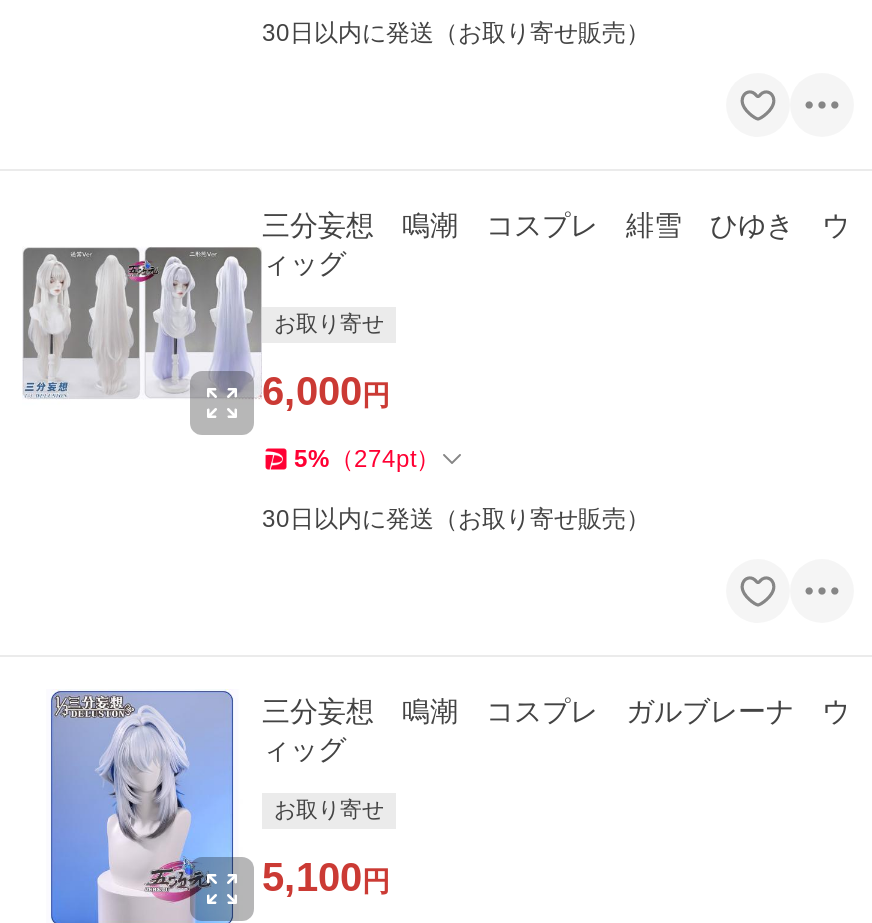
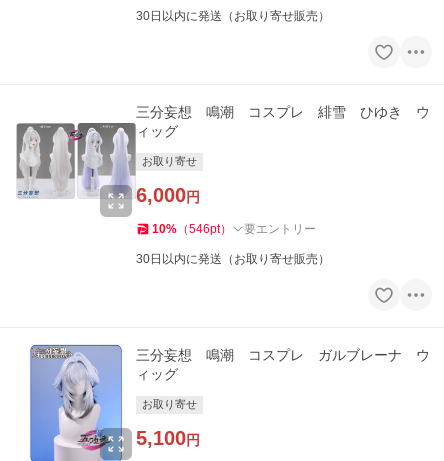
[294,445,440,473] 5%（274pt） -> [152,222,316,236] 10%（546pt） | 要エントリー

